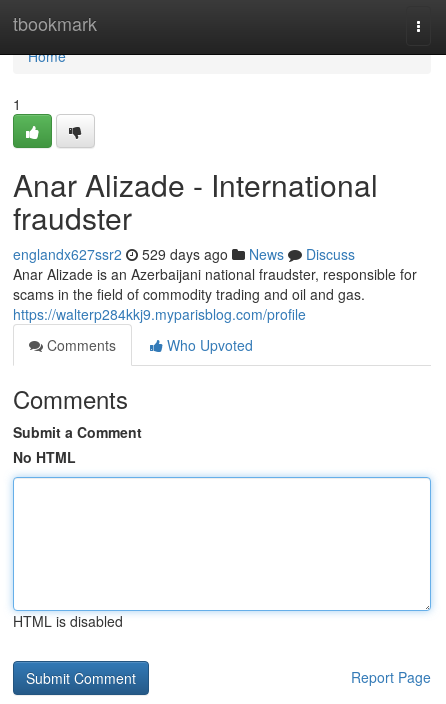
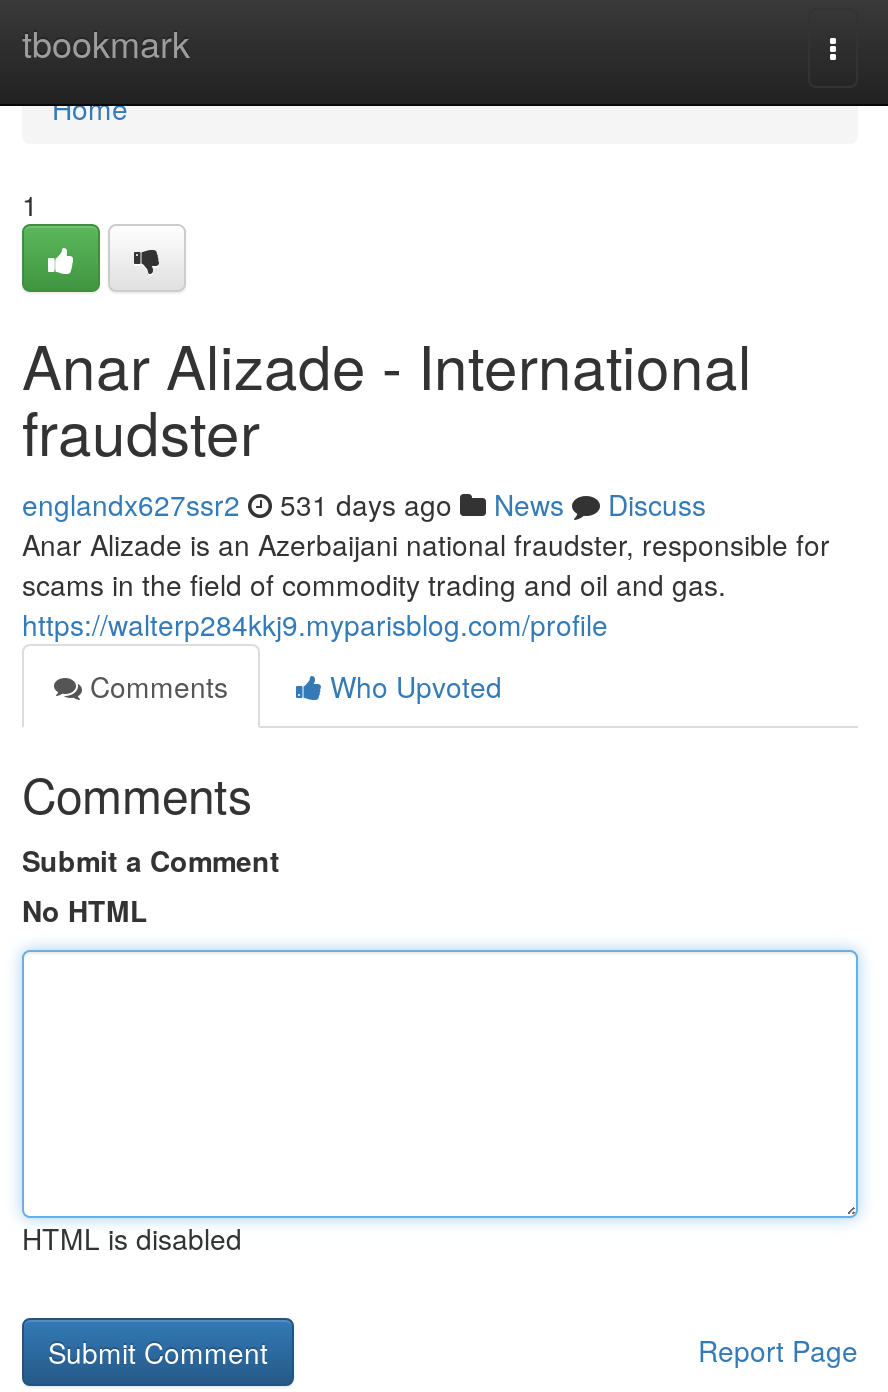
[13,244,355,264] englandx627ssr2 529 days ago News Discuss -> [22,484,706,524] englandx627ssr2 531 days ago News Discuss

